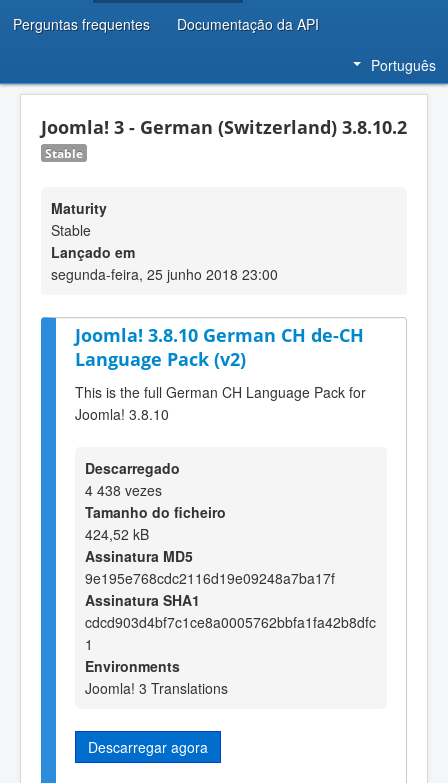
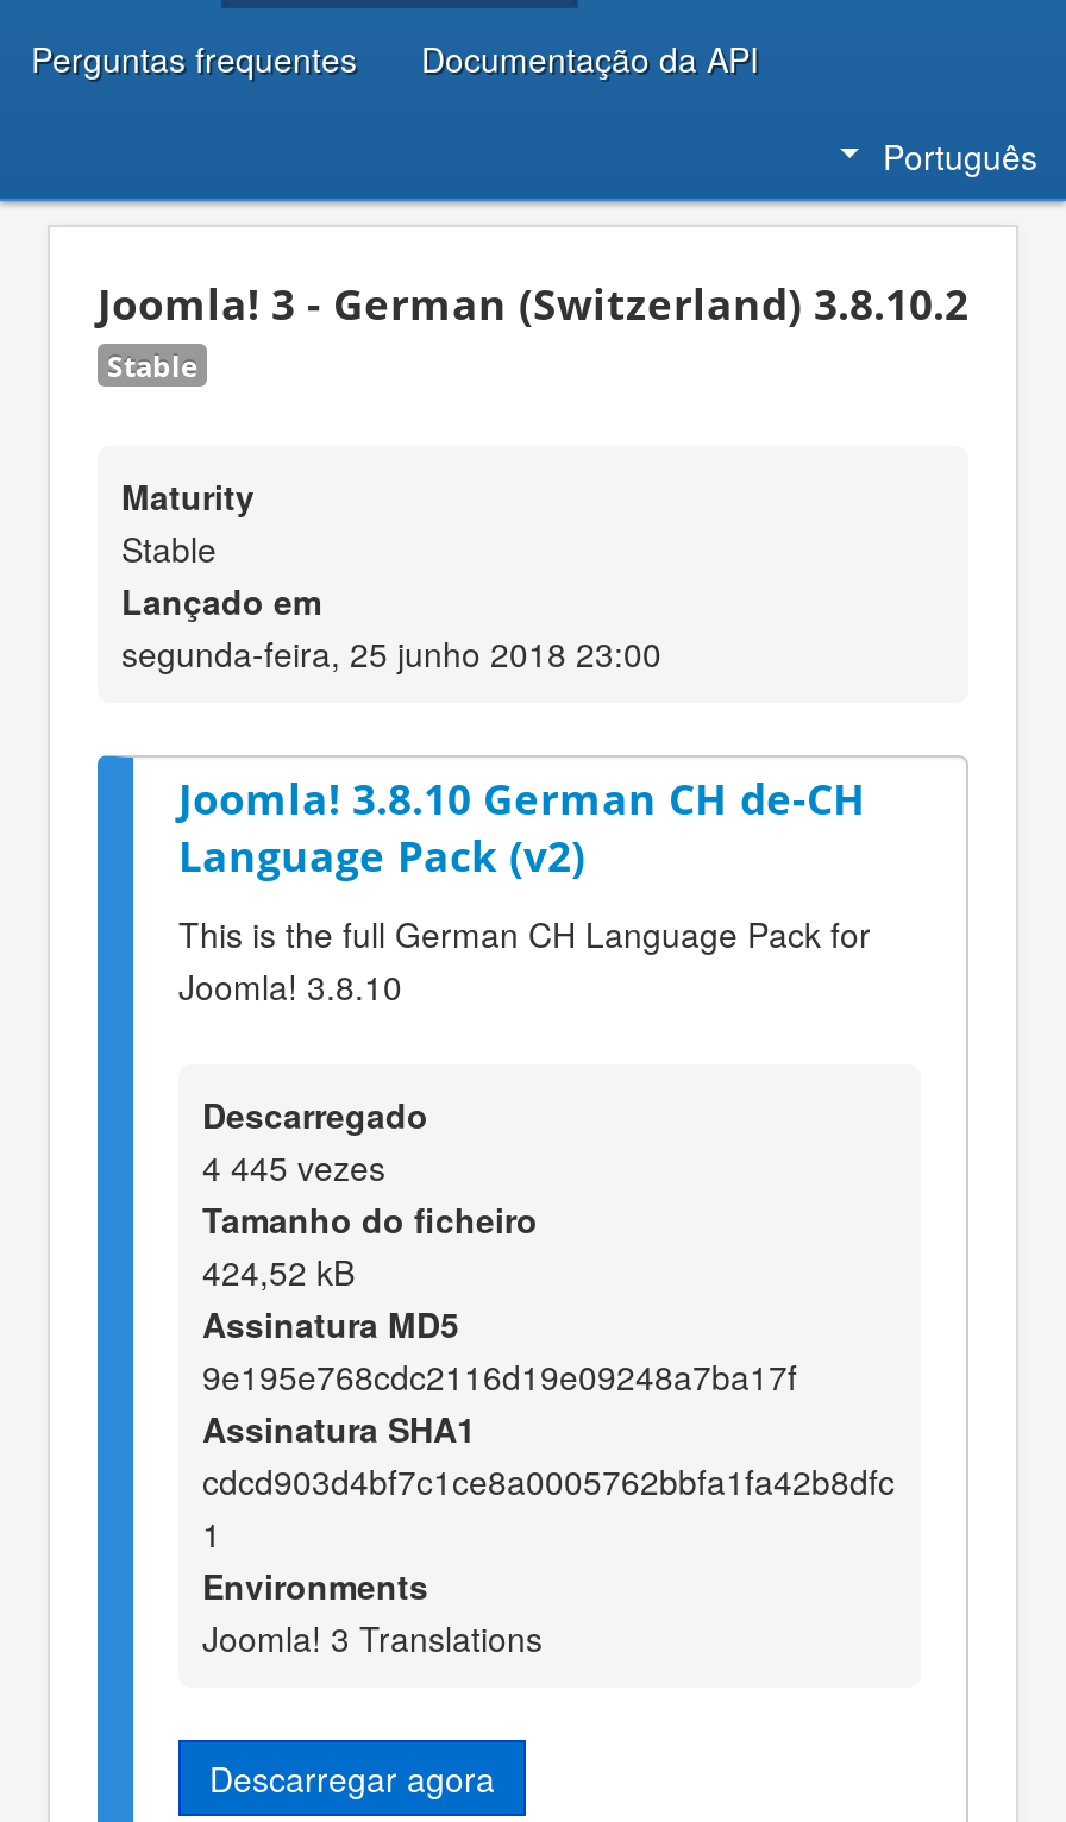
[85,480,162,500] 4 438 vezes -> [202,1143,385,1190] 4 445 vezes

